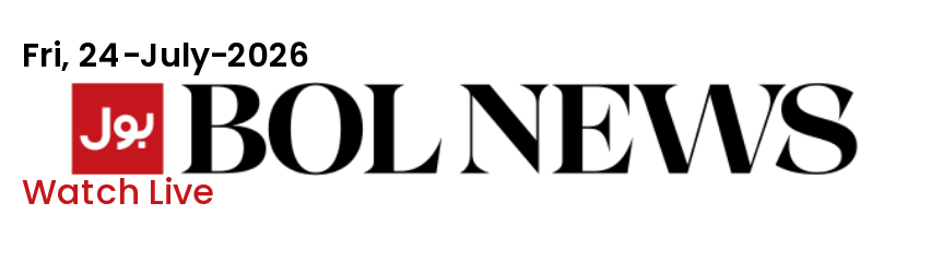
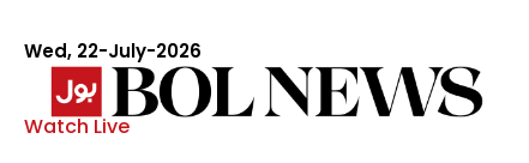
[22,32,310,78] Fri, 24-July-2026 -> [24,38,202,64] Wed, 22-July-2026

